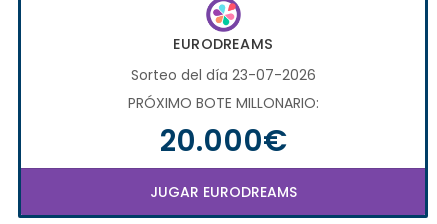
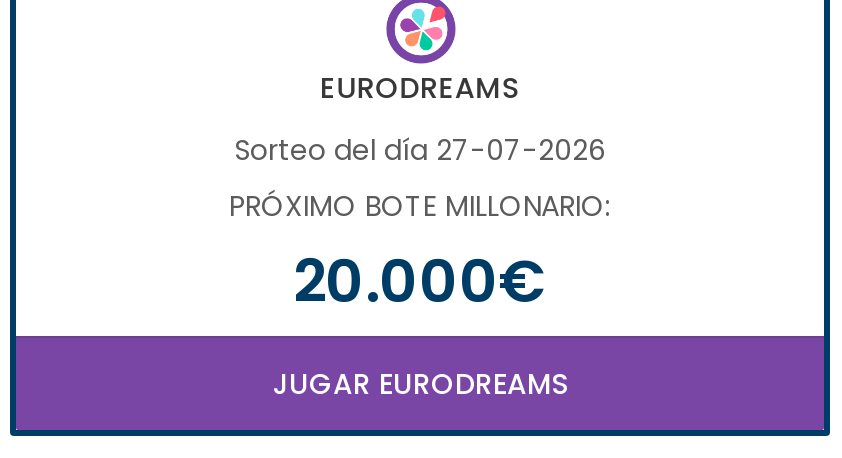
[130,64,315,84] Sorteo del día 23-07-2026 -> [234,129,606,169] Sorteo del día 27-07-2026

